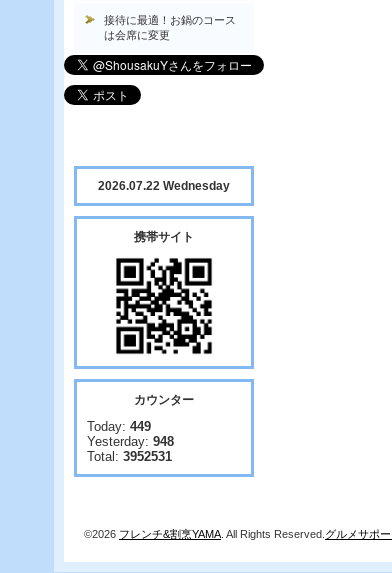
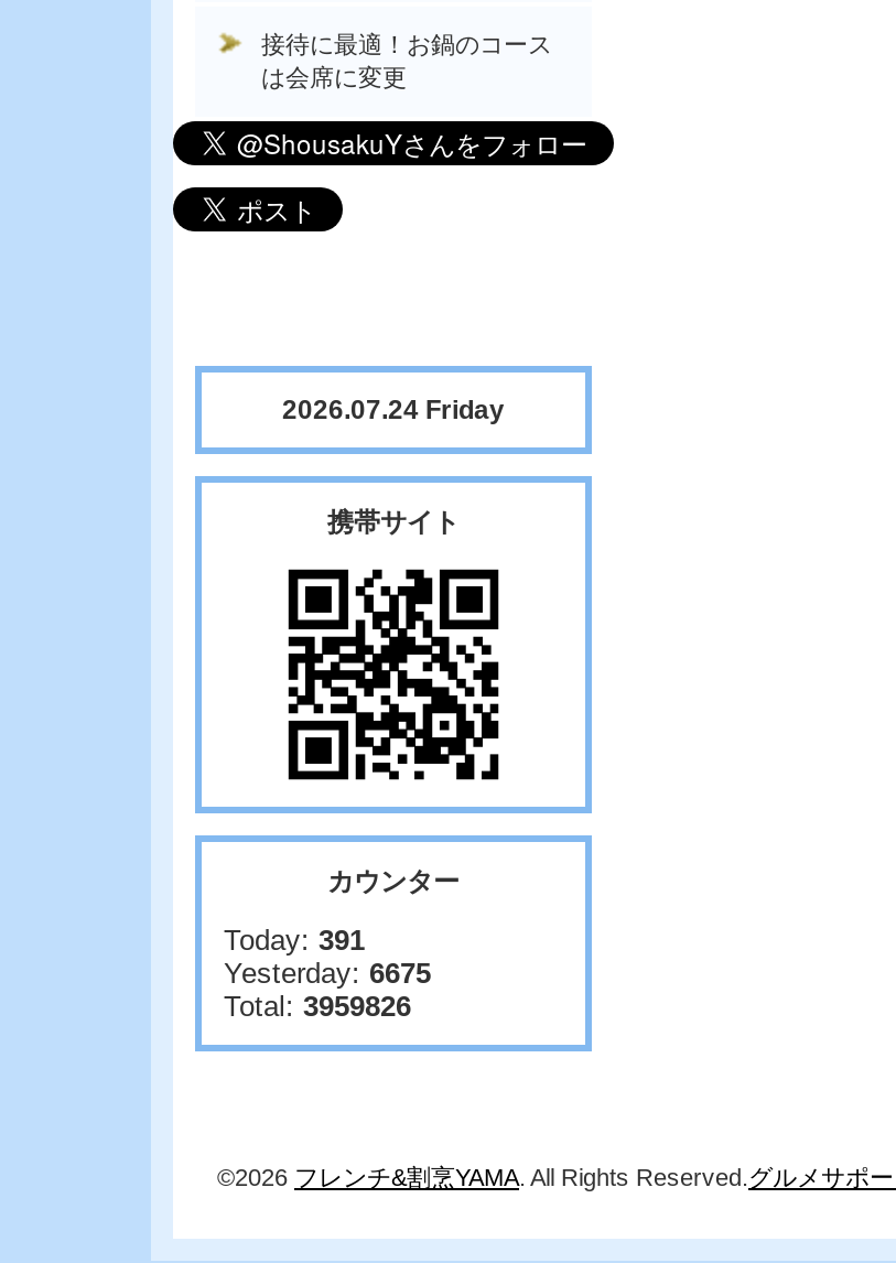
[98,179,230,193] 2026.07.22 Wednesday -> [282,395,505,425] 2026.07.24 Friday
[87,419,151,434] Today: 449 -> [224,924,365,957] Today: 391
[87,434,174,449] Yesterday: 948 -> [224,957,431,990] Yesterday: 6675
[87,449,172,464] Total: 3952531 -> [224,990,411,1023] Total: 3959826

